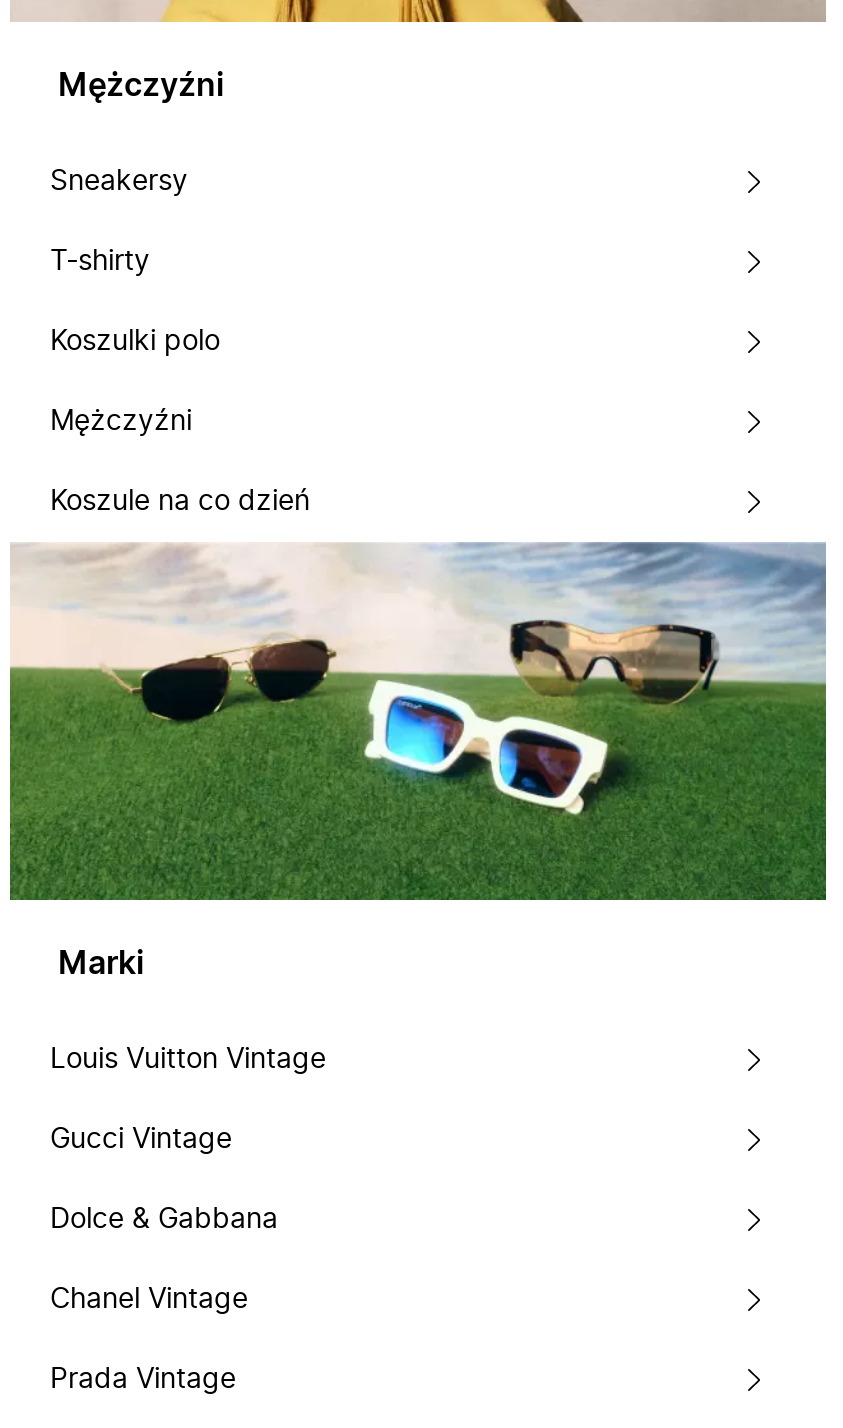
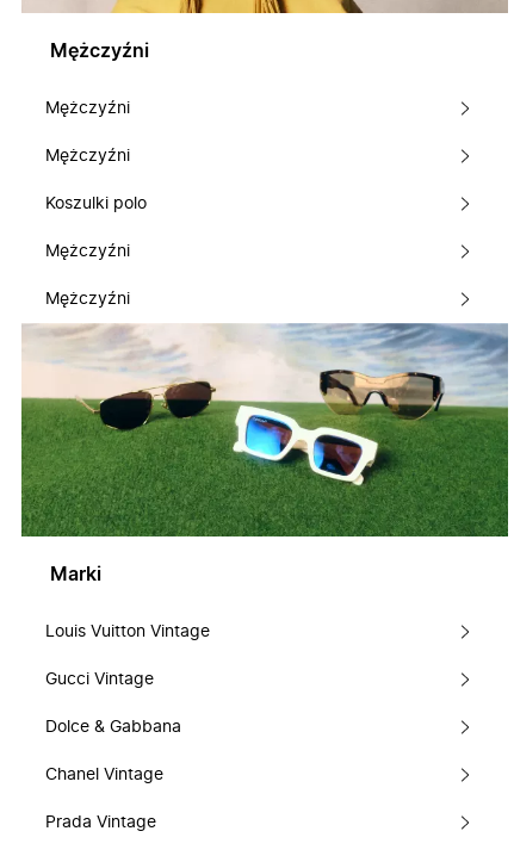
[50,168,188,196] Sneakersy -> [45,100,130,117] Mężczyźni
[50,248,150,276] T-shirty -> [45,148,130,165] Mężczyźni
[50,488,310,516] Koszule na co dzień -> [45,291,130,308] Mężczyźni

